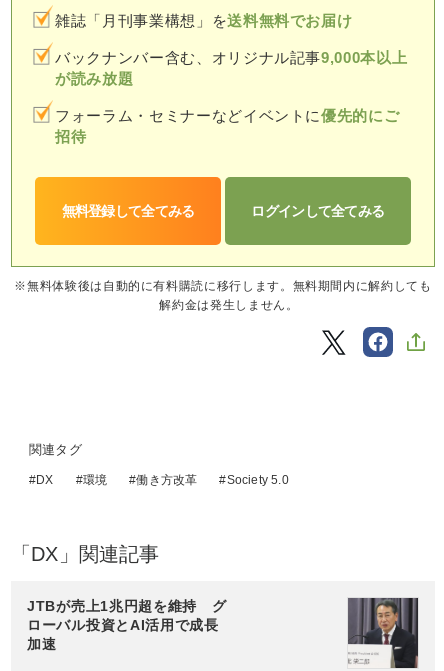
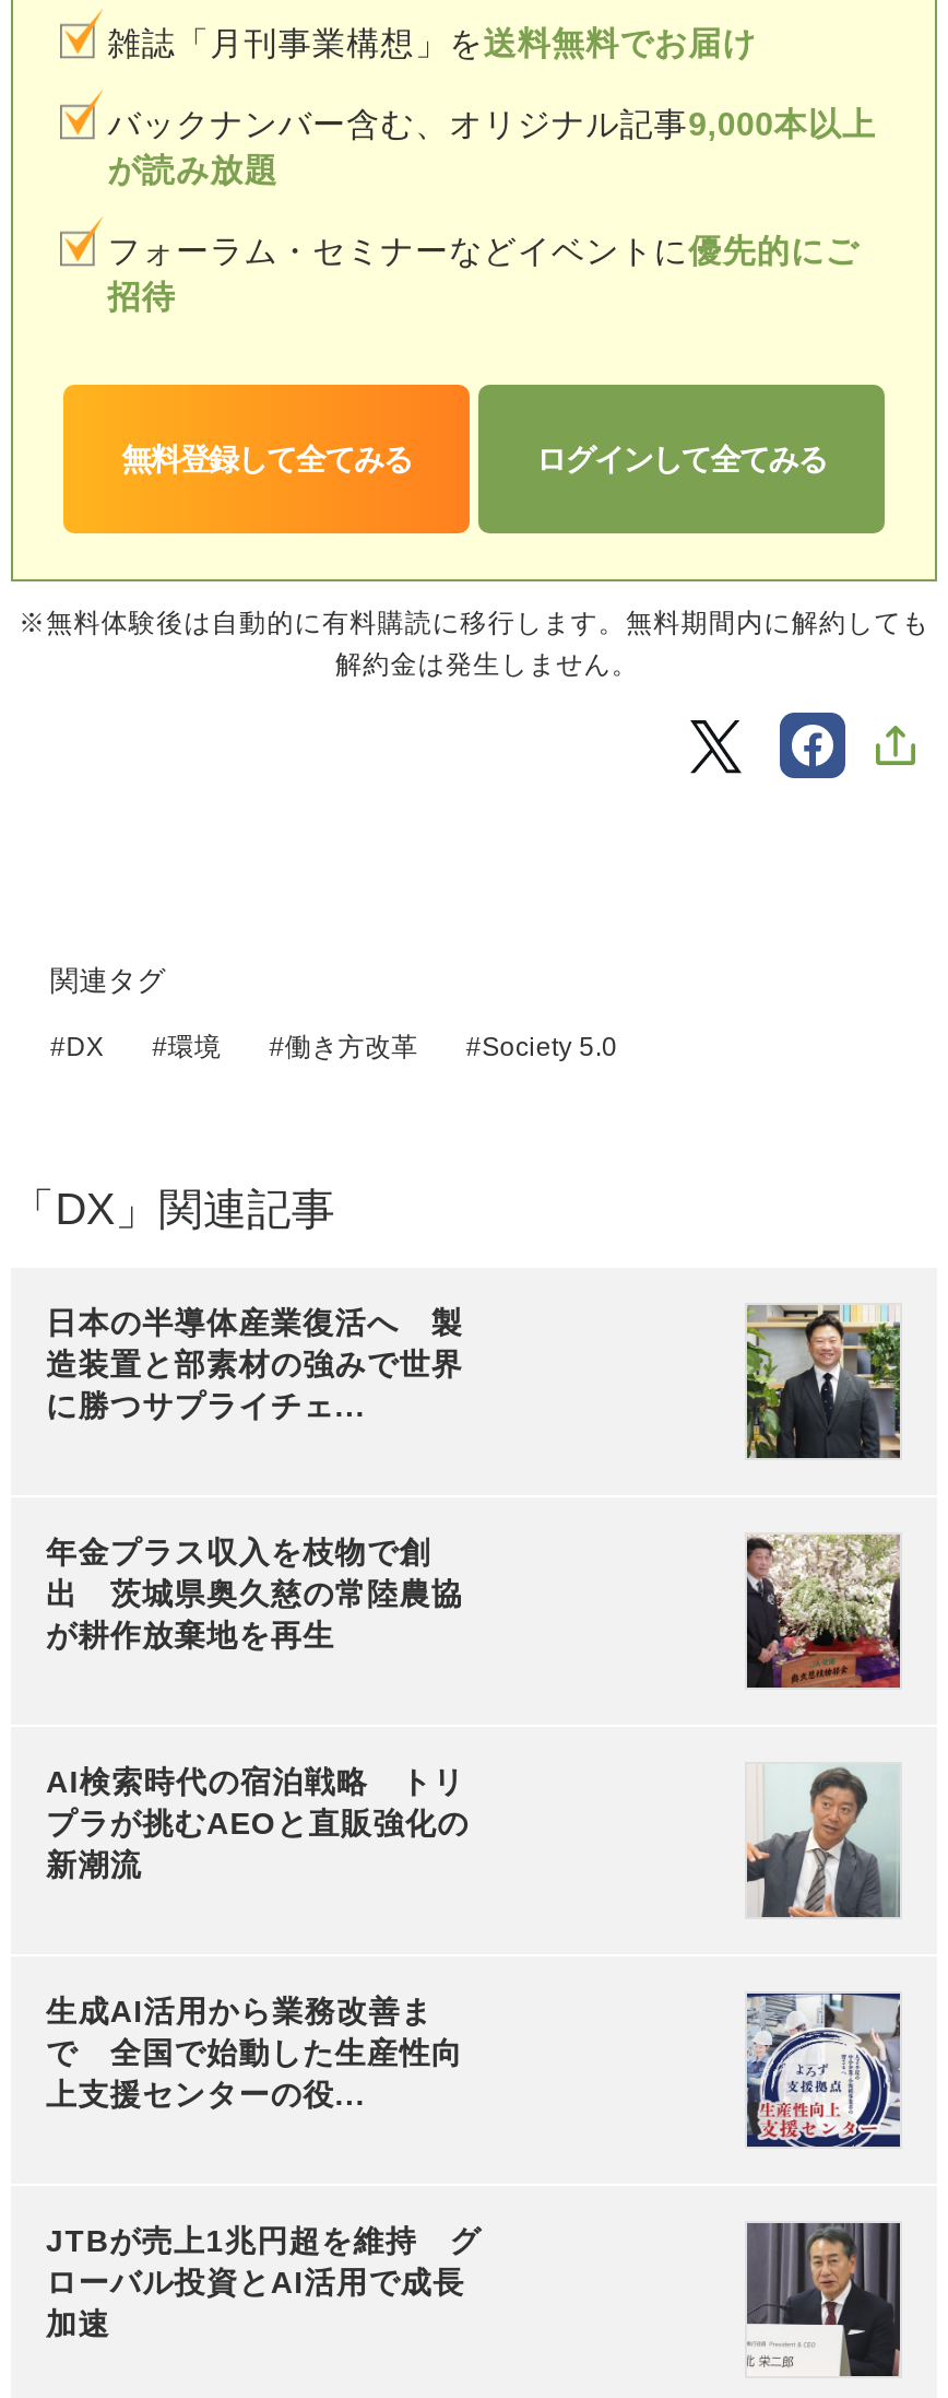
none -> [46,1304,463,1422] 日本の半導体産業復活へ 製 | 造装置と部素材の強みで世界 | に勝つサプライチェ...
none -> [46,1534,463,1652] 年金プラス収入を枝物で創 | 出 茨城県奥久慈の常陸農協 | が耕作放棄地を再生
none -> [46,1763,469,1881] AI検索時代の宿泊戦略 トリ | プラが挑むAEOと直販強化の | 新潮流
none -> [46,1993,463,2111] 生成AI活用から業務改善ま | で 全国で始動した生産性向 | 上支援センターの役...
none -> [745,1305,902,1460] [image]
none -> [745,1532,902,1690] [image]
none -> [745,1764,902,1919] [image]
none -> [745,1991,902,2149] [image]

